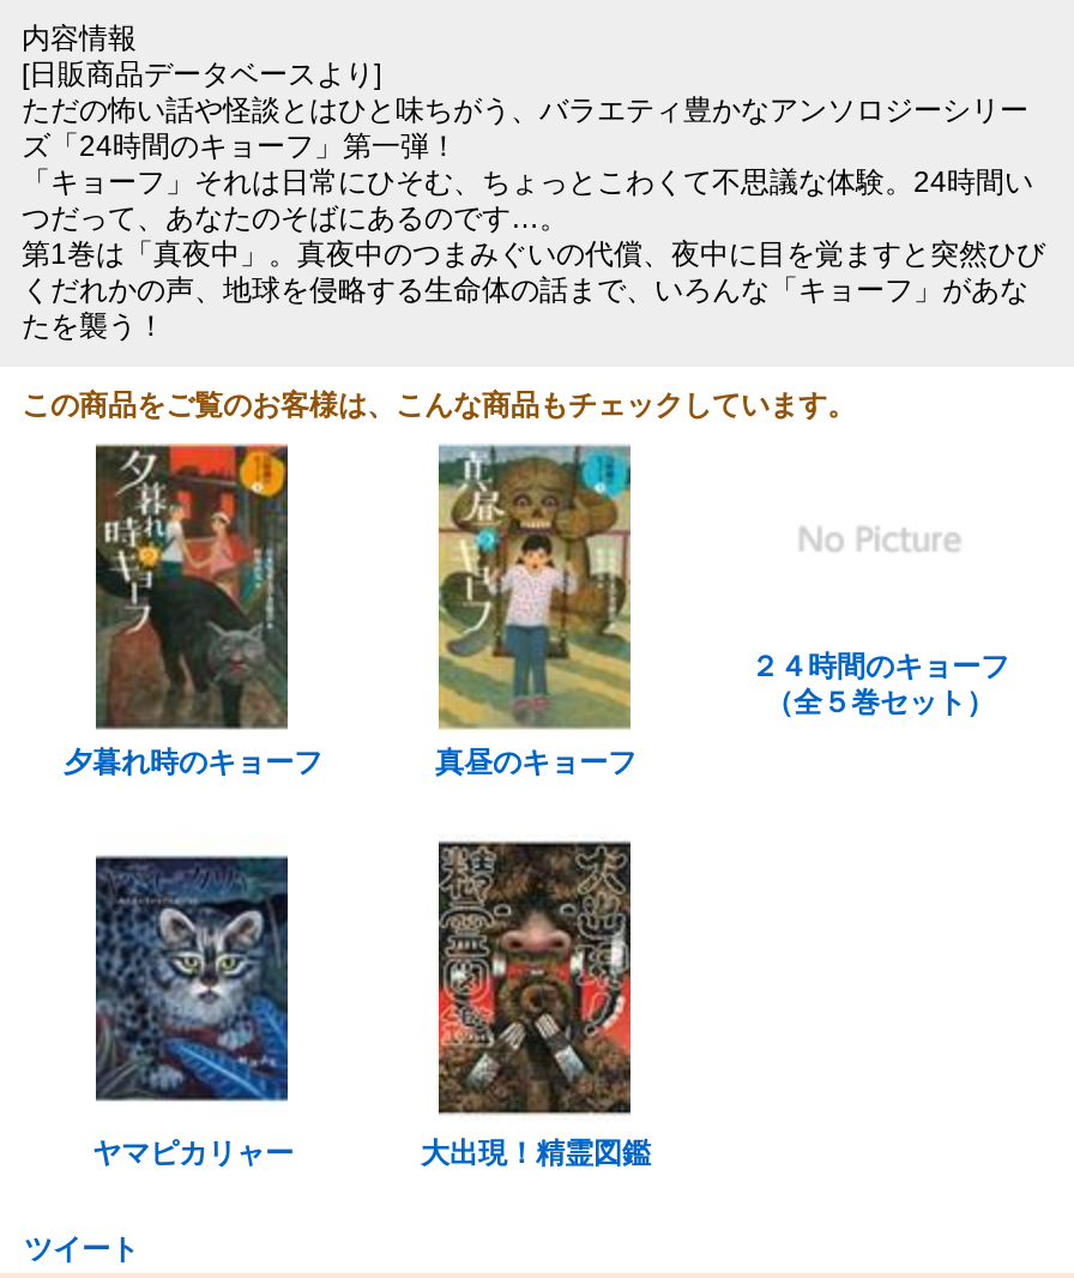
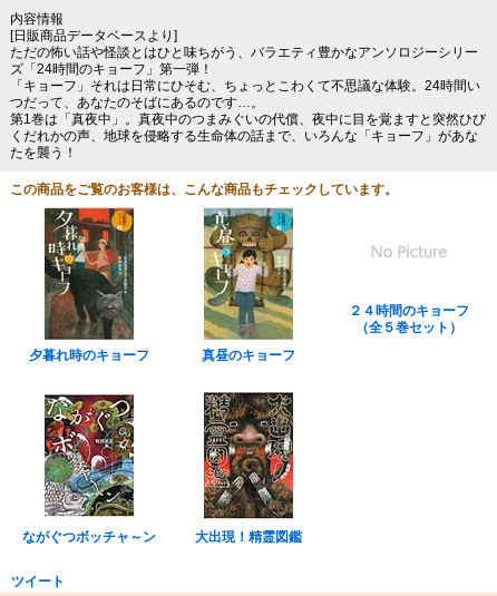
[92,846,294,1171] [image] | ヤマピカリャー -> [23,393,157,545] [image] | ながぐつボッチャ～ン

